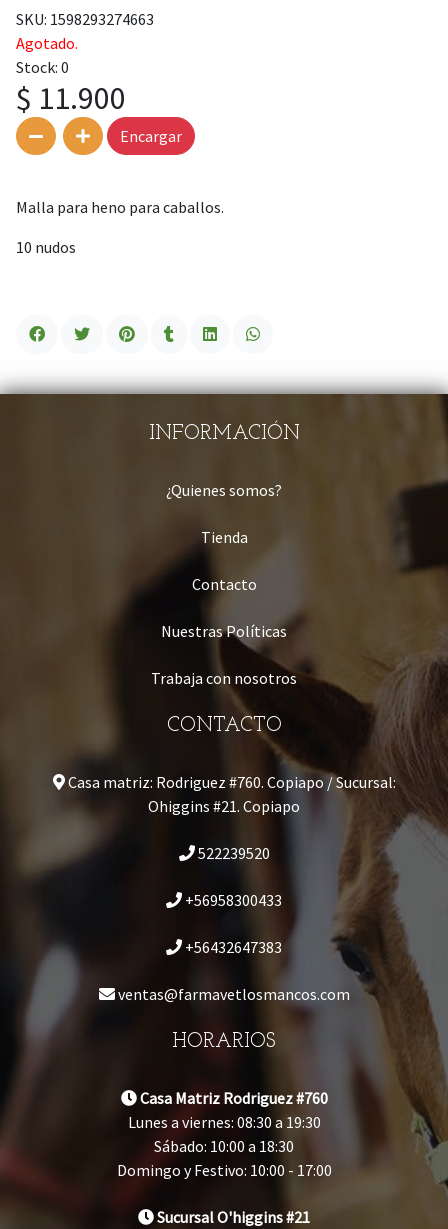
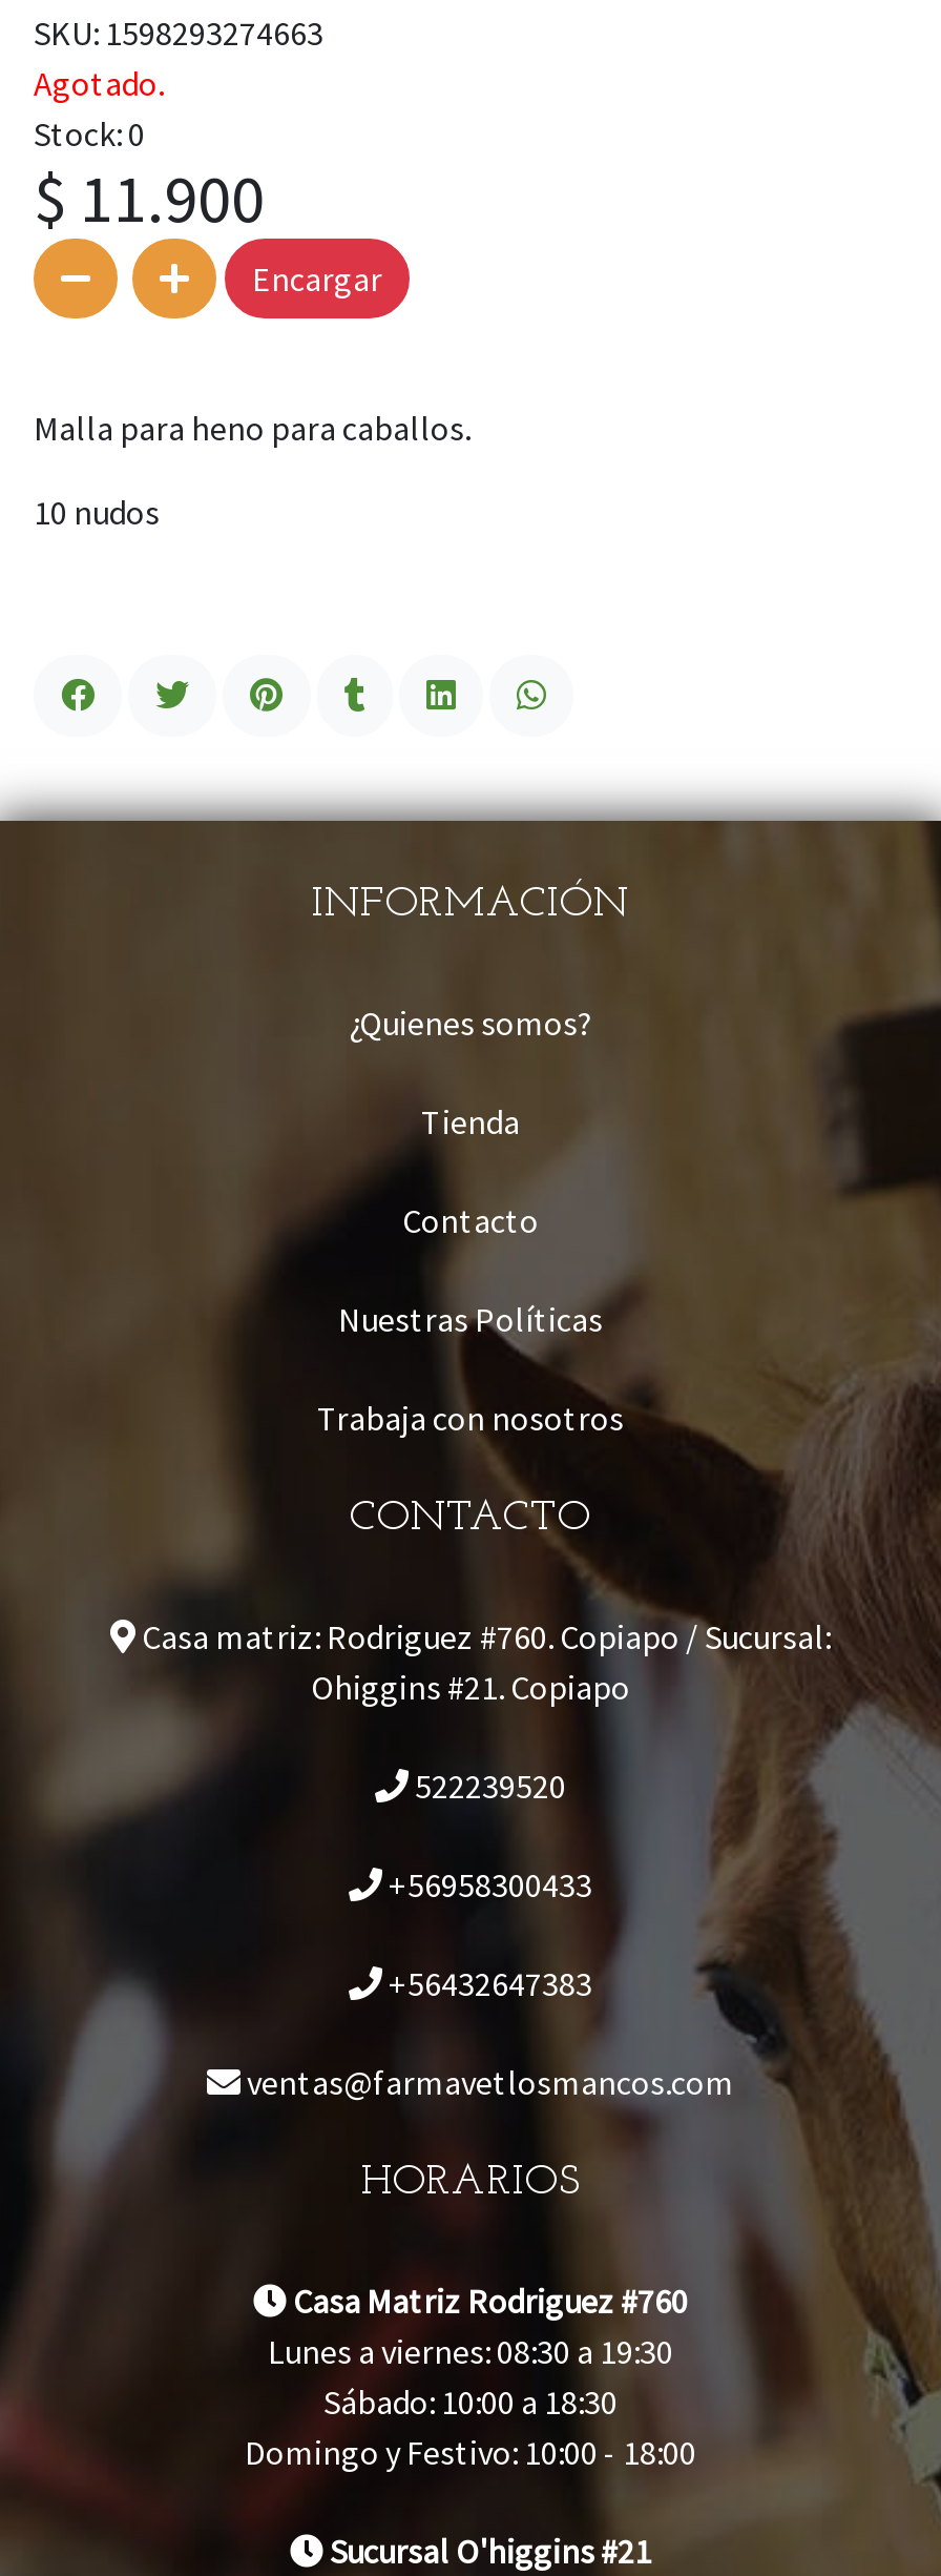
[116,1160,331,1180] Domingo y Festivo: 10:00 - 17:00 -> [245,2431,696,2473] Domingo y Festivo: 10:00 - 18:00

